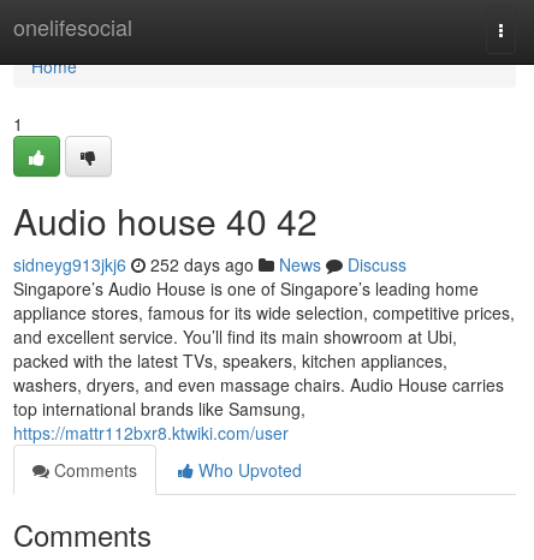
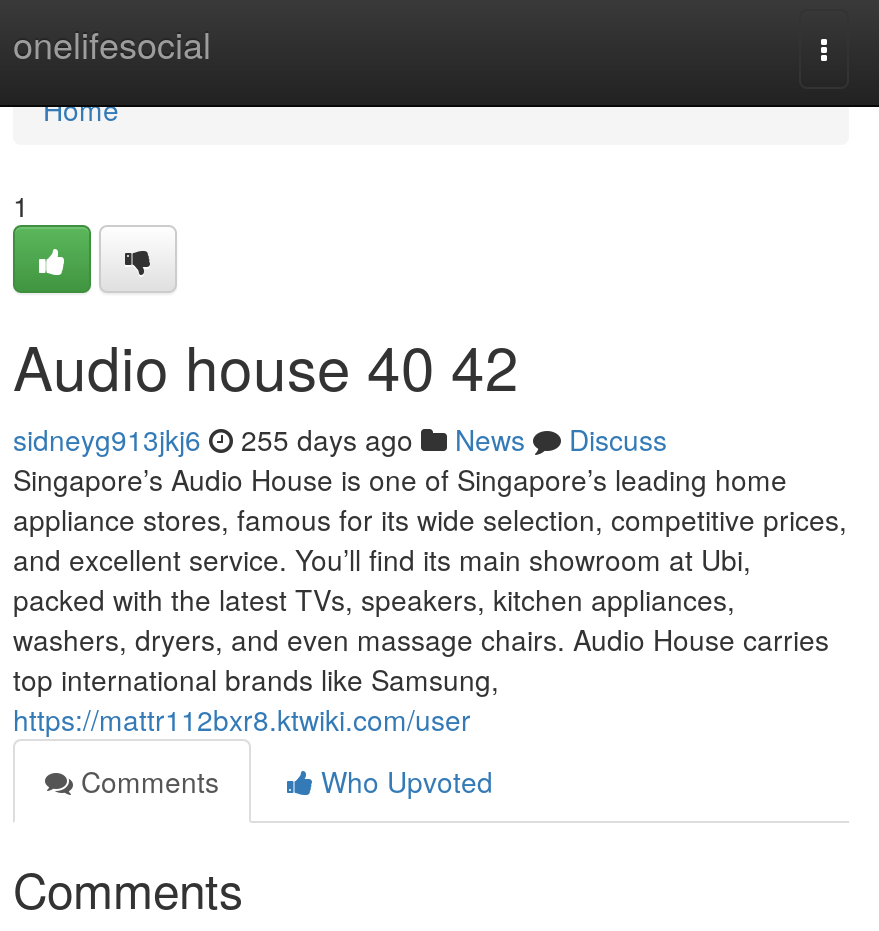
[13,252,407,276] sidneyg913jkj6 252 days ago News Discuss -> [13,419,667,459] sidneyg913jkj6 255 days ago News Discuss

